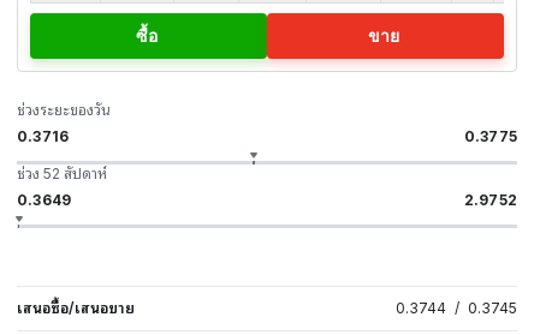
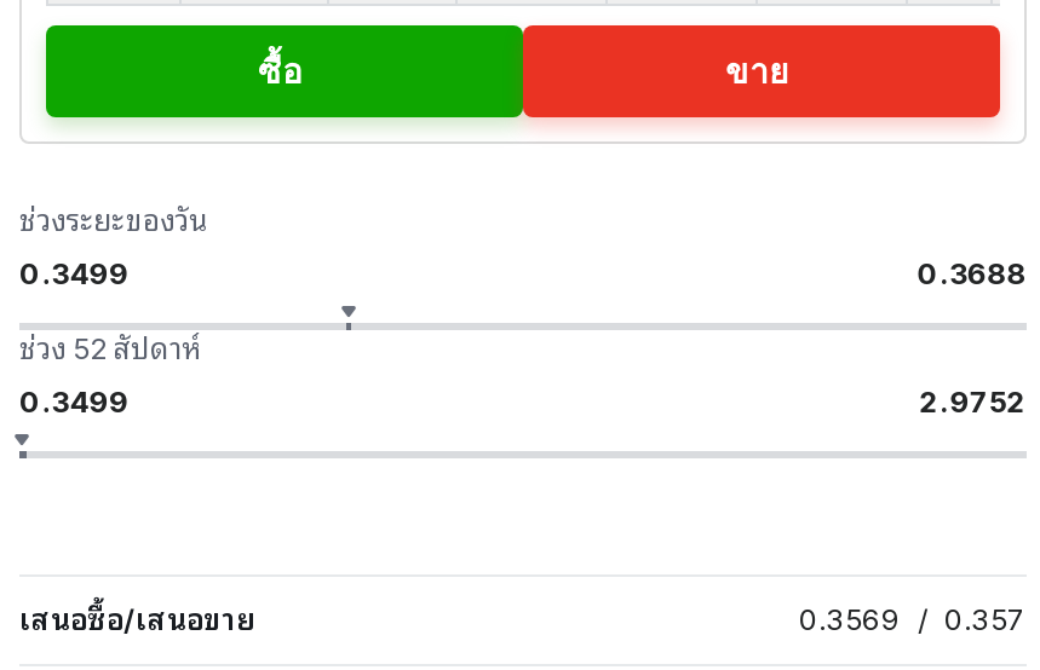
[17,127,69,145] 0.3716 -> [19,255,129,291] 0.3499
[464,127,517,145] 0.3775 -> [917,255,1027,291] 0.3688
[17,191,71,209] 0.3649 -> [19,383,129,419] 0.3499
[396,299,517,317] 0.3744 / 0.3745 -> [799,601,1027,637] 0.3569 / 0.357

